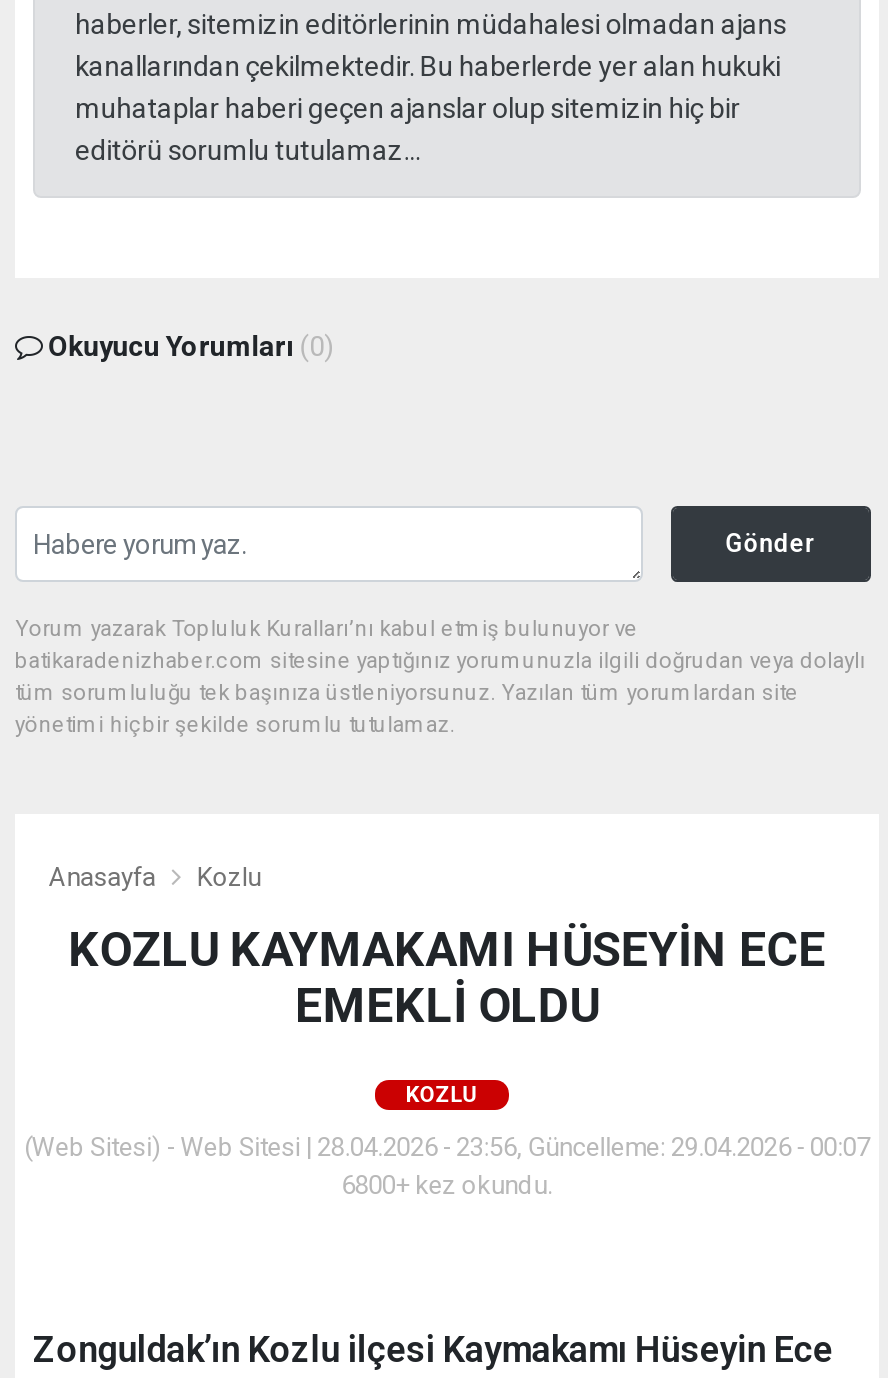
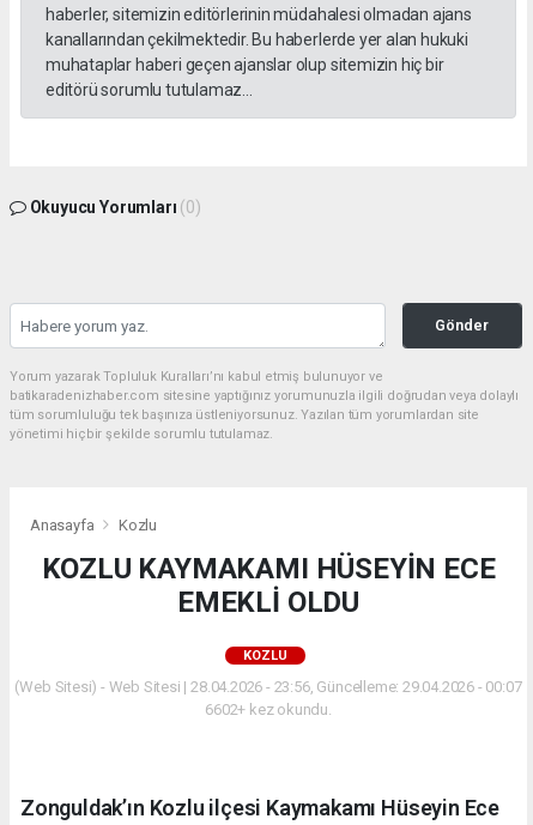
[341,1170,553,1200] 6800+ kez okundu. -> [205,701,332,719] 6602+ kez okundu.

